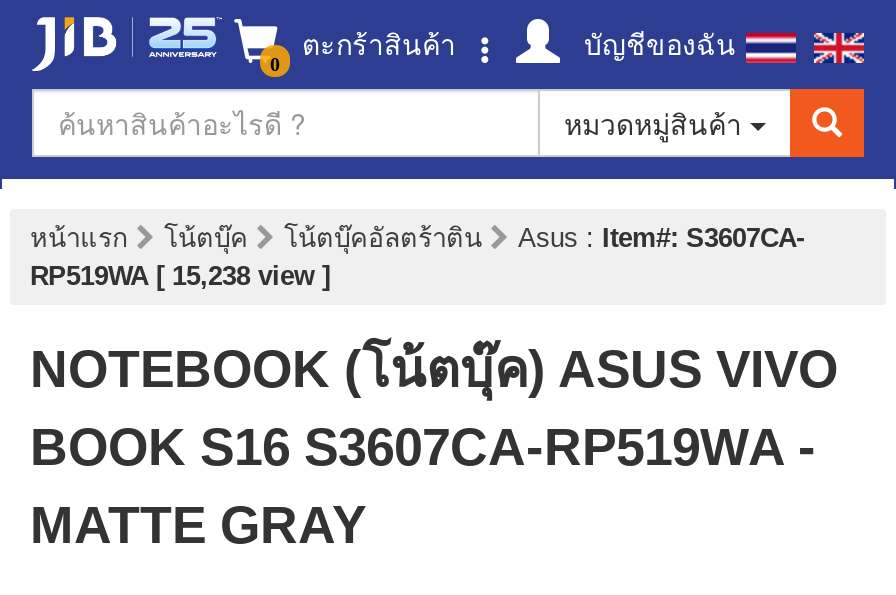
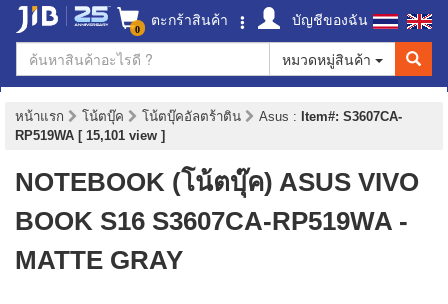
[30,261,330,291] RP519WA [ 15,238 view ] -> [15,128,165,143] RP519WA [ 15,101 view ]

